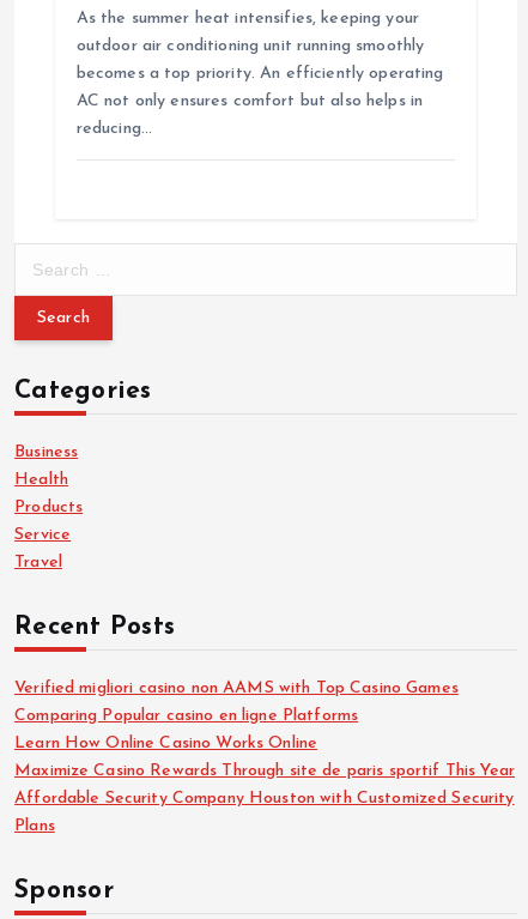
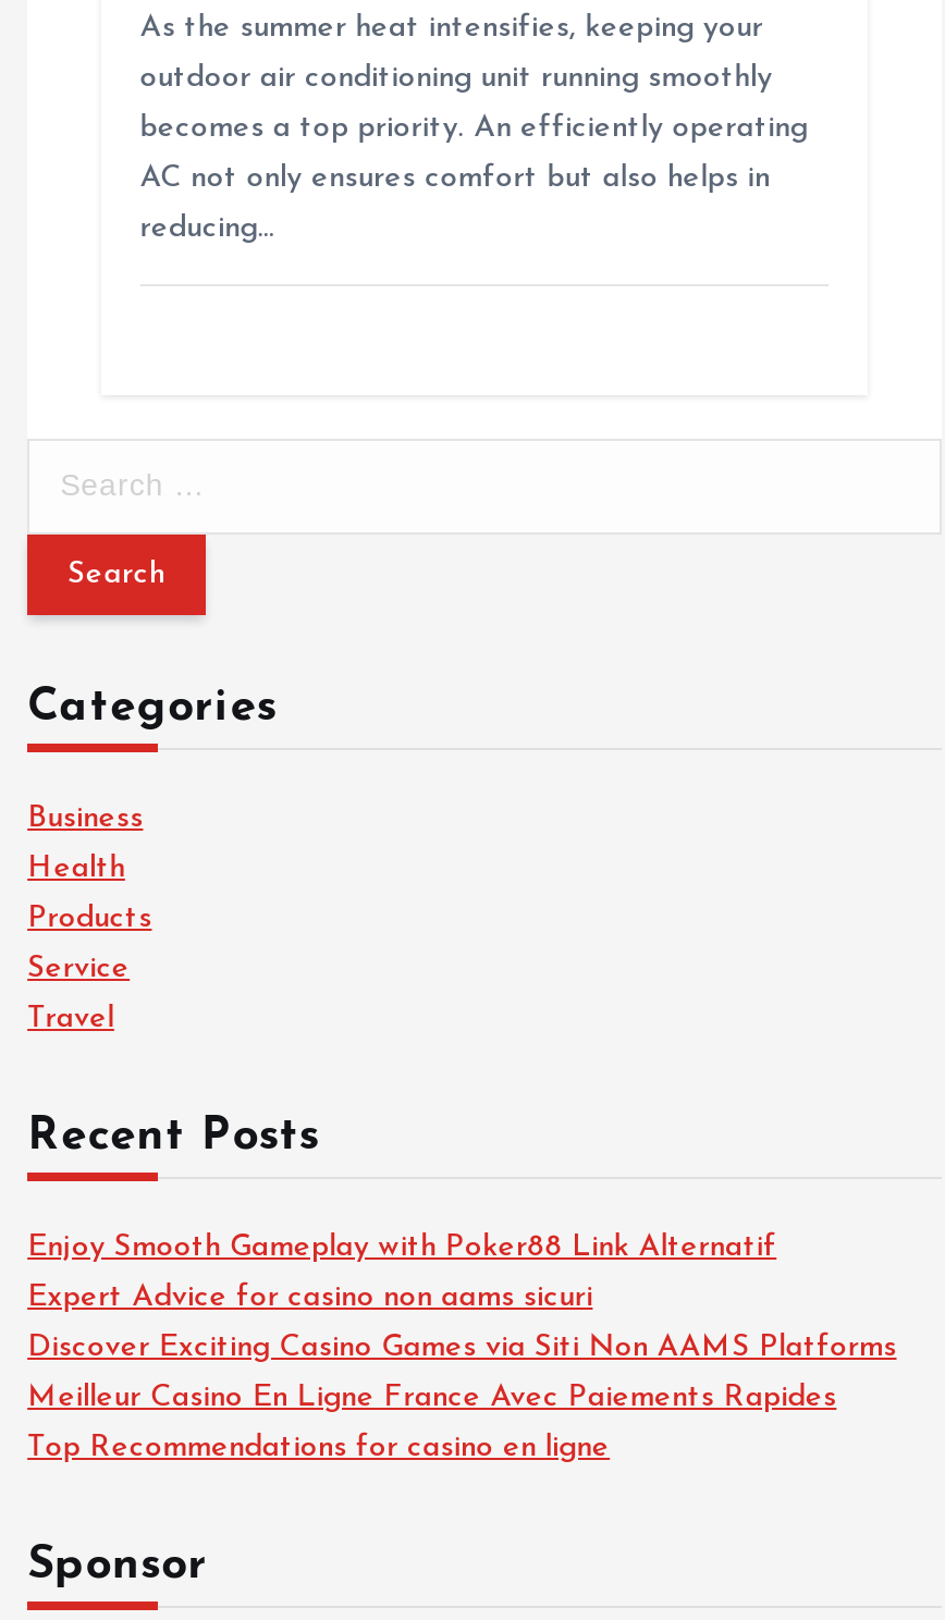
[14,680,515,835] Verified migliori casino non AAMS with Top Casino Games | Comparing Popular casino en ligne Platforms | Learn How Online Casino Works Online | Maximize Casino Rewards Through site de paris sportif This Year | Affordable Security Company Houston with Customized Security | Plans -> [27,1230,896,1463] Enjoy Smooth Gameplay with Poker88 Link Alternatif | Expert Advice for casino non aams sicuri | Discover Exciting Casino Games via Siti Non AAMS Platforms | Meilleur Casino En Ligne France Avec Paiements Rapides | Top Recommendations for casino en ligne

